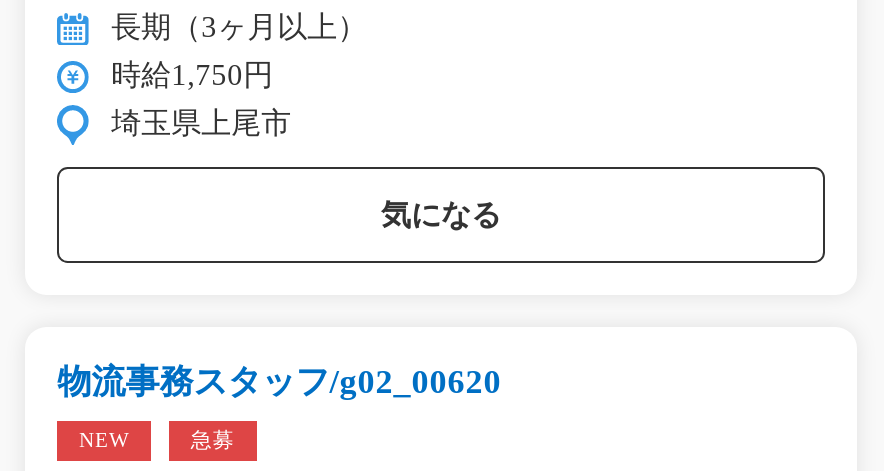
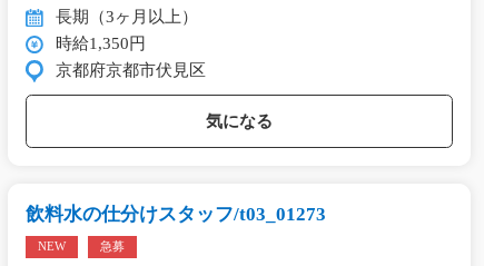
[111,58,273,90] 時給1,750円 -> [56,34,146,52] 時給1,350円
[111,106,291,138] 埼玉県上尾市 -> [56,61,206,78] 京都府京都市伏見区
[57,363,501,401] 物流事務スタッフ/g02_00620 -> [26,204,326,225] 飲料水の仕分けスタッフ/t03_01273

